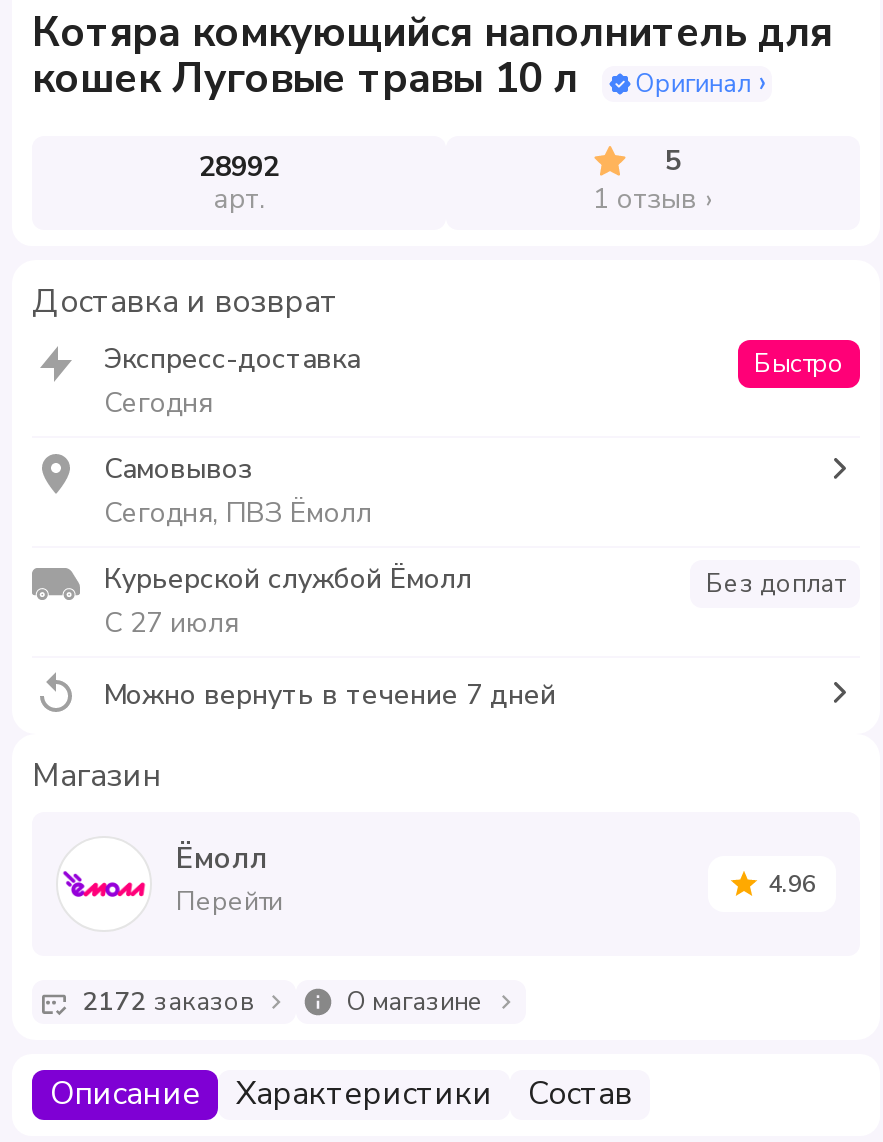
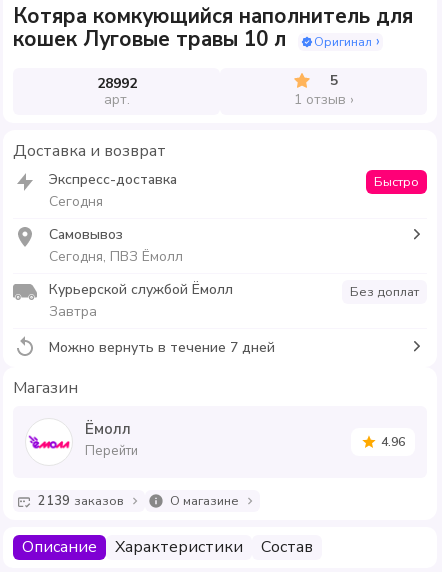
[104,605,238,643] С 27 июля -> [49,302,97,321] Завтра
[82,984,254,1021] 2172 заказов -> [38,492,124,510] 2139 заказов

